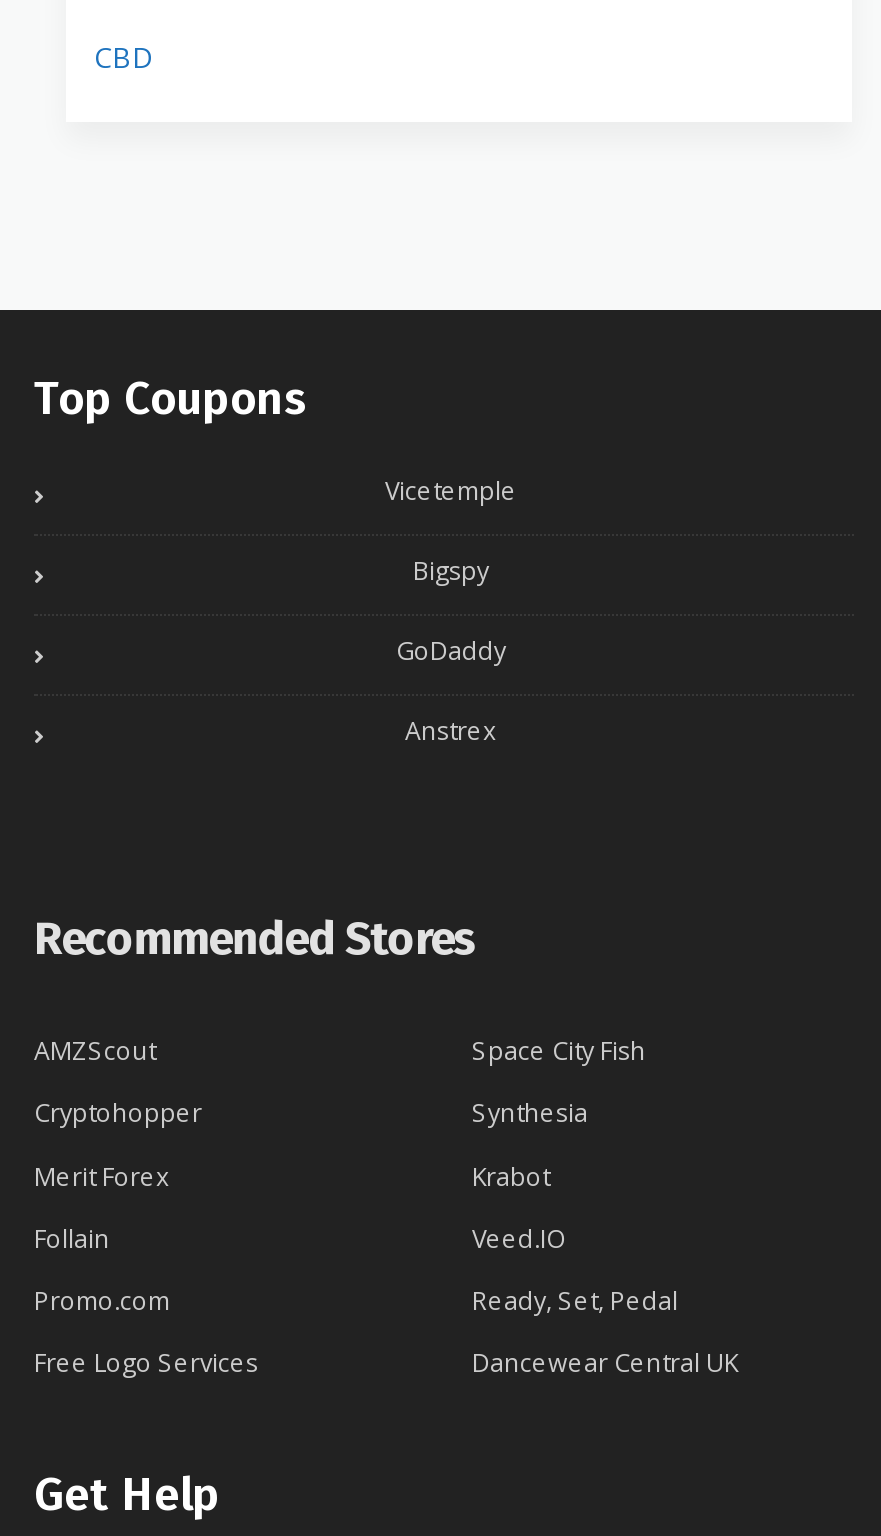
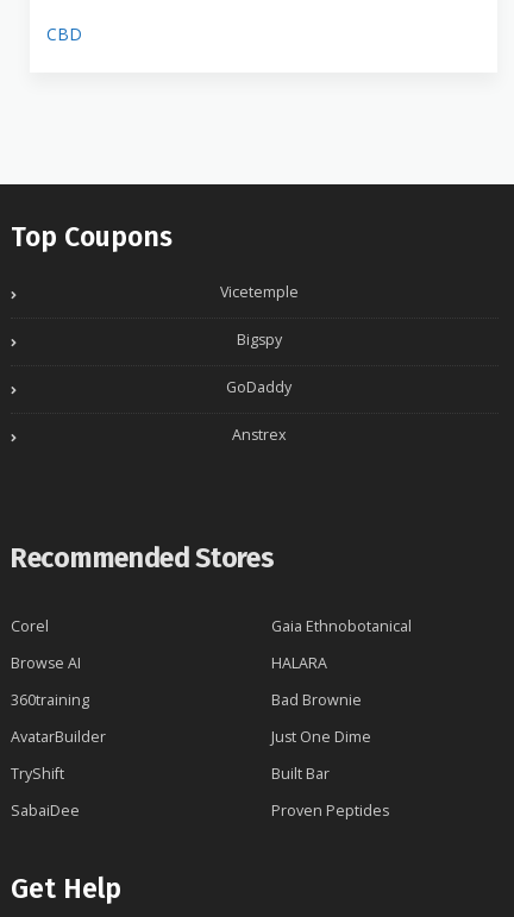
[34,1034,646,1068] AMZScout | Space City Fish -> [11,616,412,636] Corel | Gaia Ethnobotanical
[34,1096,588,1130] Cryptohopper | Synthesia -> [11,653,327,673] Browse AI | HALARA
[34,1159,550,1193] Merit Forex | Krabot -> [11,690,362,710] 360training | Bad Brownie
[34,1221,566,1255] Follain | Veed.IO -> [11,727,371,747] AvatarBuilder | Just One Dime
[34,1283,678,1317] Promo.com | Ready, Set, Pedal -> [11,764,330,784] TryShift | Built Bar
[34,1346,738,1380] Free Logo Services | Dancewear Central UK -> [11,801,389,821] SabaiDee | Proven Peptides

